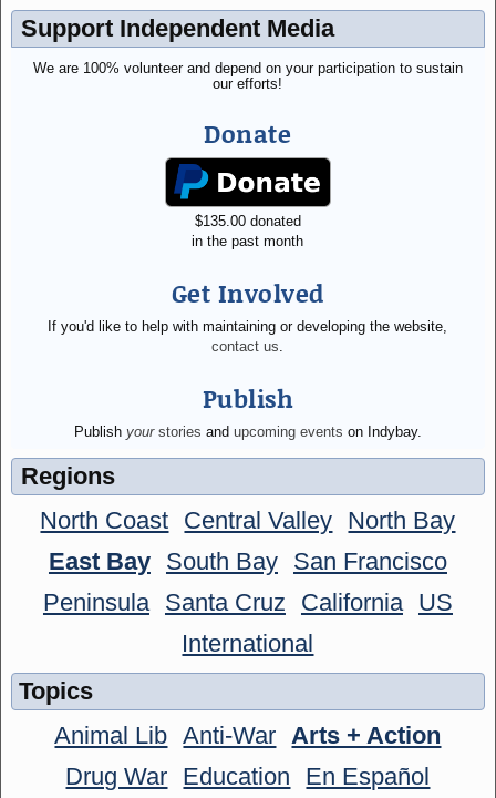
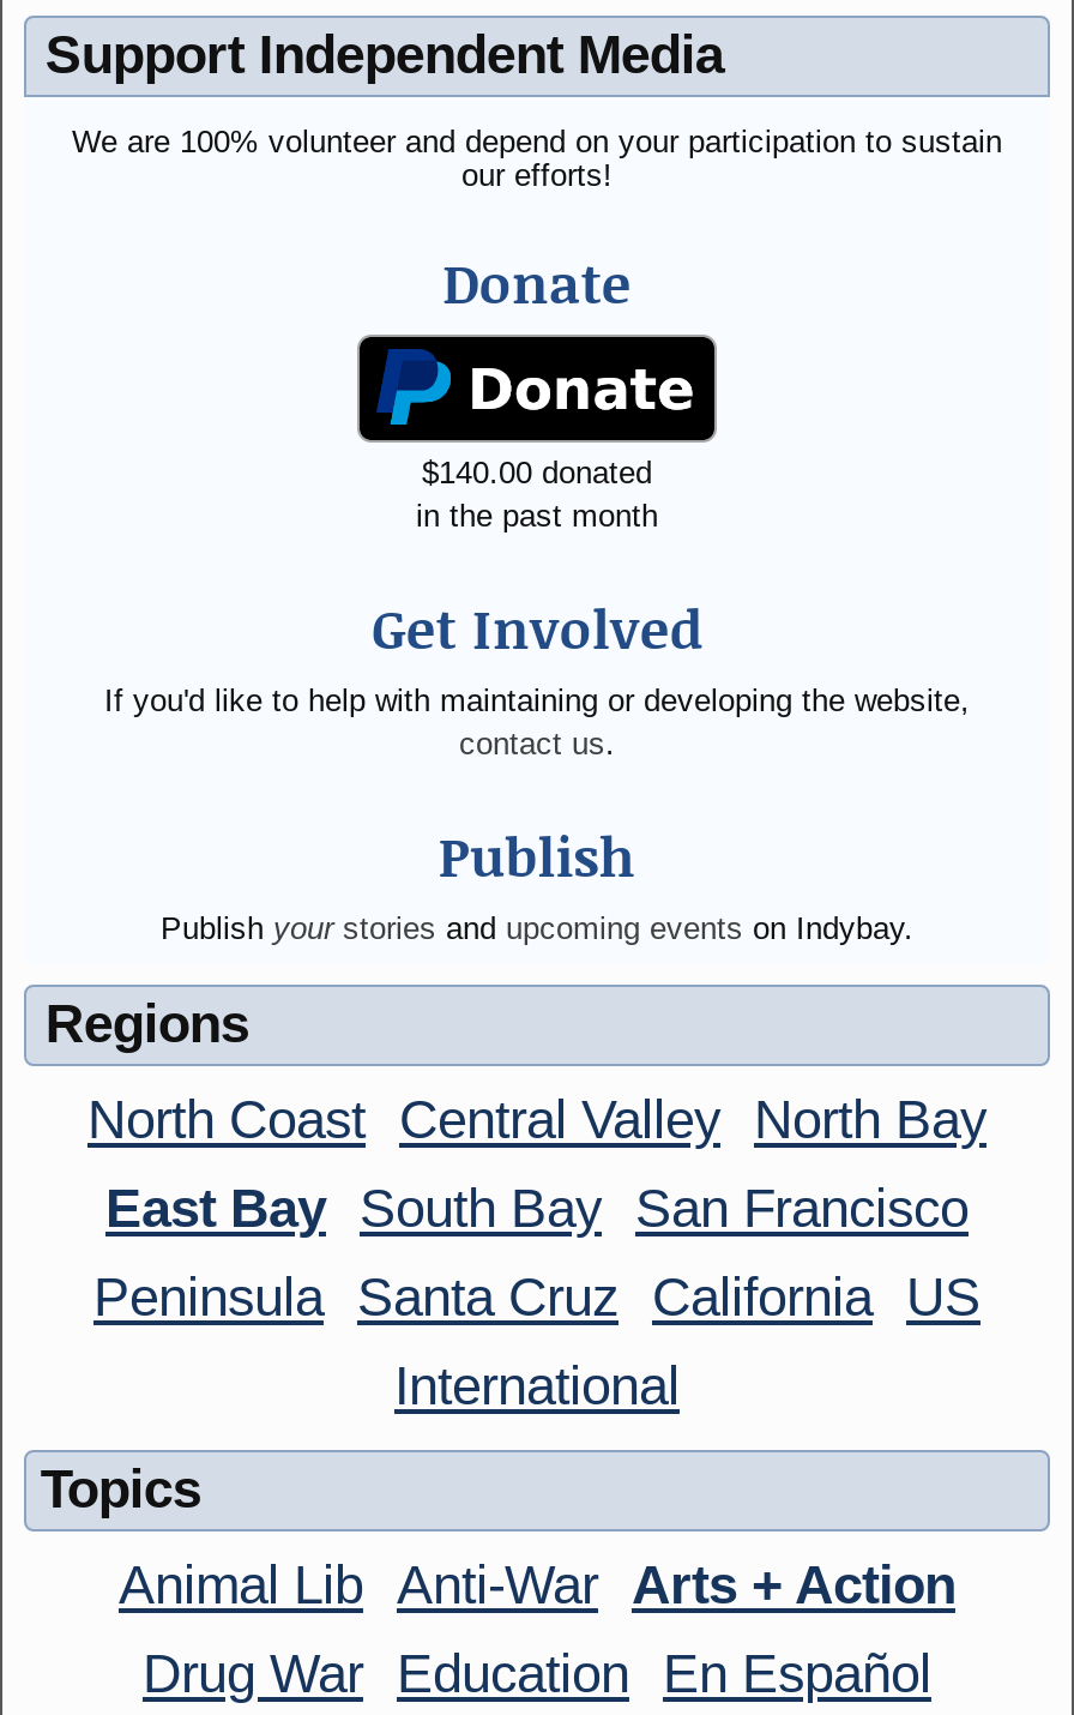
[195,212,301,229] $135.00 donated -> [422,454,652,490] $140.00 donated

